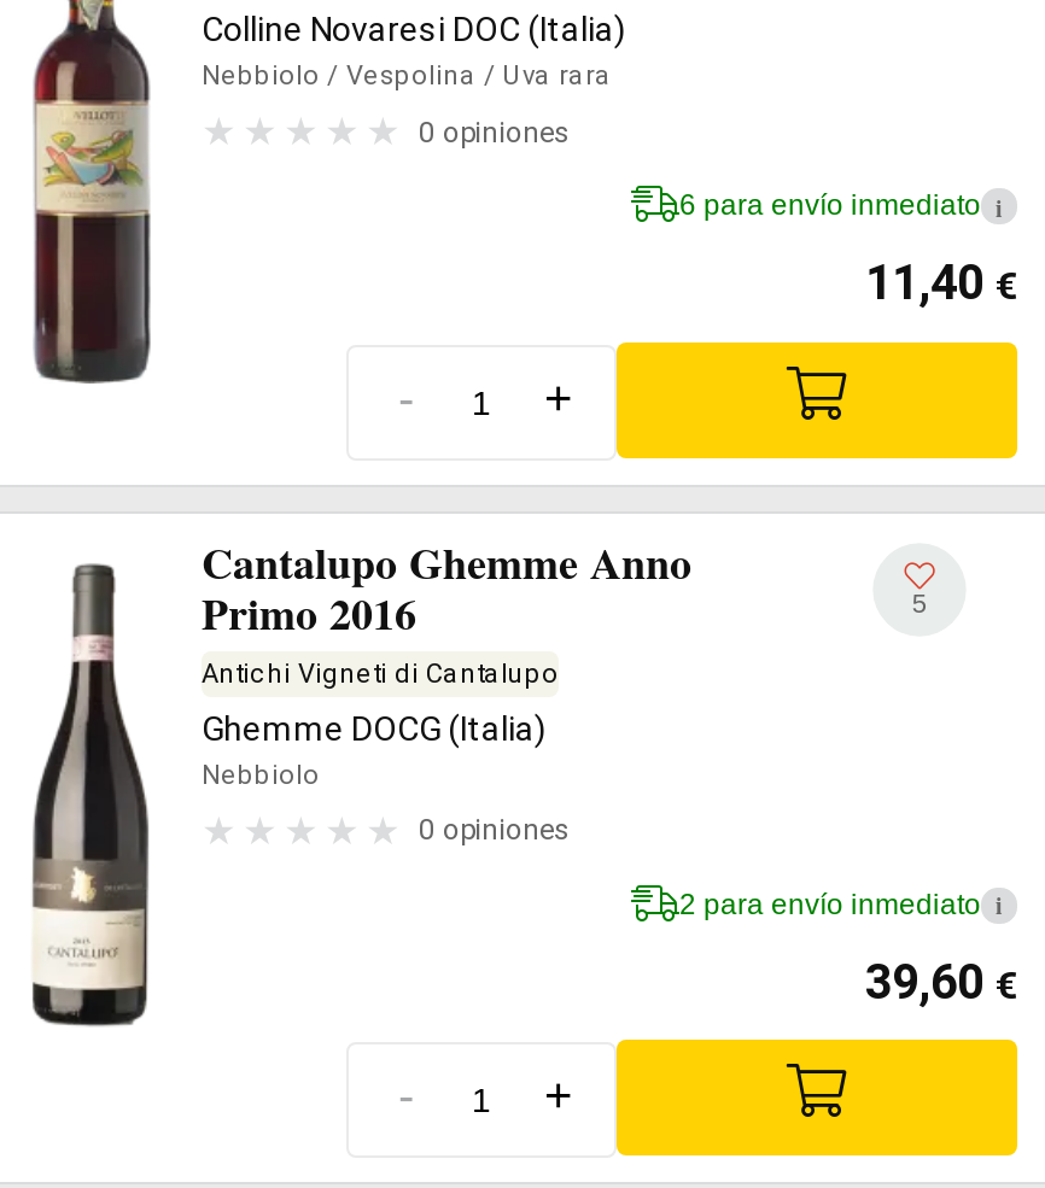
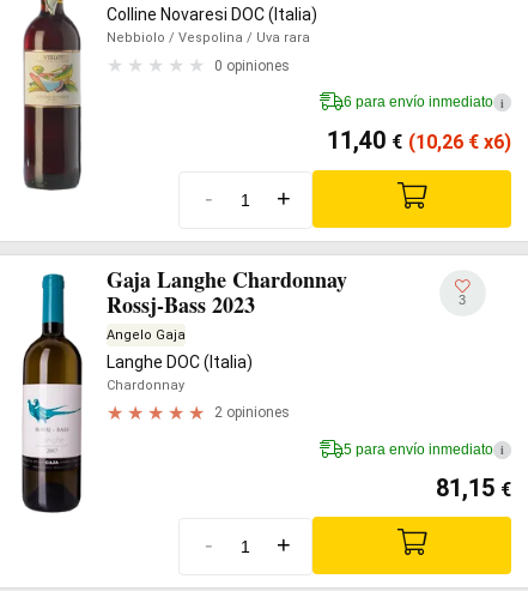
[865,253,1017,311] 11,40 € -> [327,126,511,155] 11,40 € (10,26 €x6)
[33,529,691,1032] [image] | Cantalupo Ghemme Anno | Primo 2016 | Antichi Vigneti di Cantalupo -> [22,263,347,514] [image] | Gaja Langhe Chardonnay | Rossj-Bass 2023 | Angelo Gaja
[912,588,927,618] 5 -> [459,292,466,307] 3
[202,708,547,790] Ghemme DOCG (Italia) | Nebbiolo -> [107,352,253,393] Langhe DOC (Italia) | Chardonnay
[419,813,571,847] 0 opiniones -> [214,404,290,421] 2 opiniones
[679,886,1003,921] 2 para envío inmediato i -> [344,441,504,458] 5 para envío inmediato i
[865,952,1017,1009] 39,60 € -> [436,473,511,502] 81,15 €

